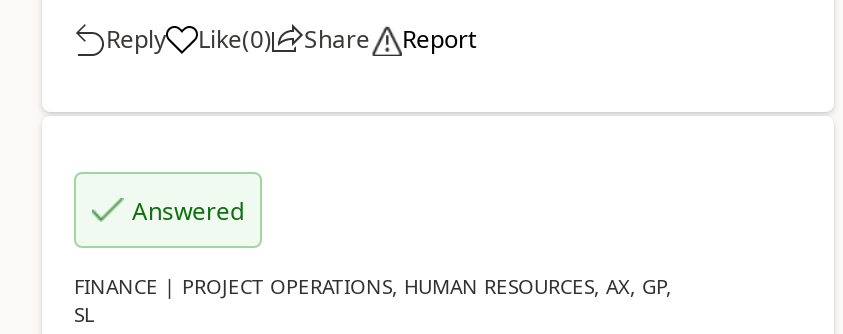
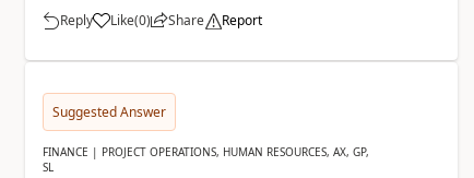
[132,193,244,227] Answered -> [52,103,166,121] Suggested Answer

